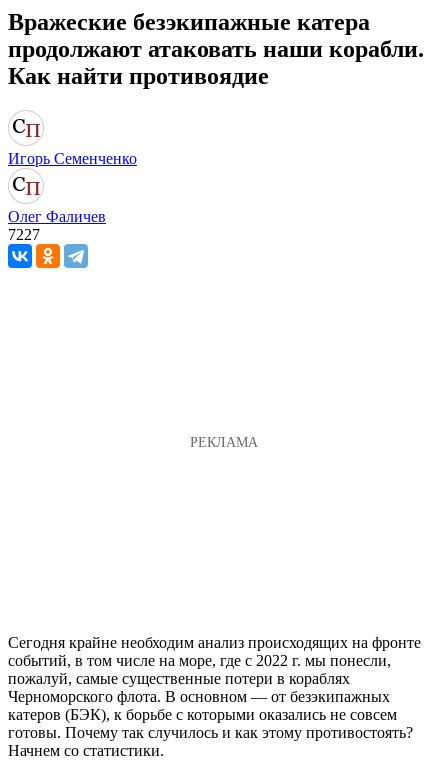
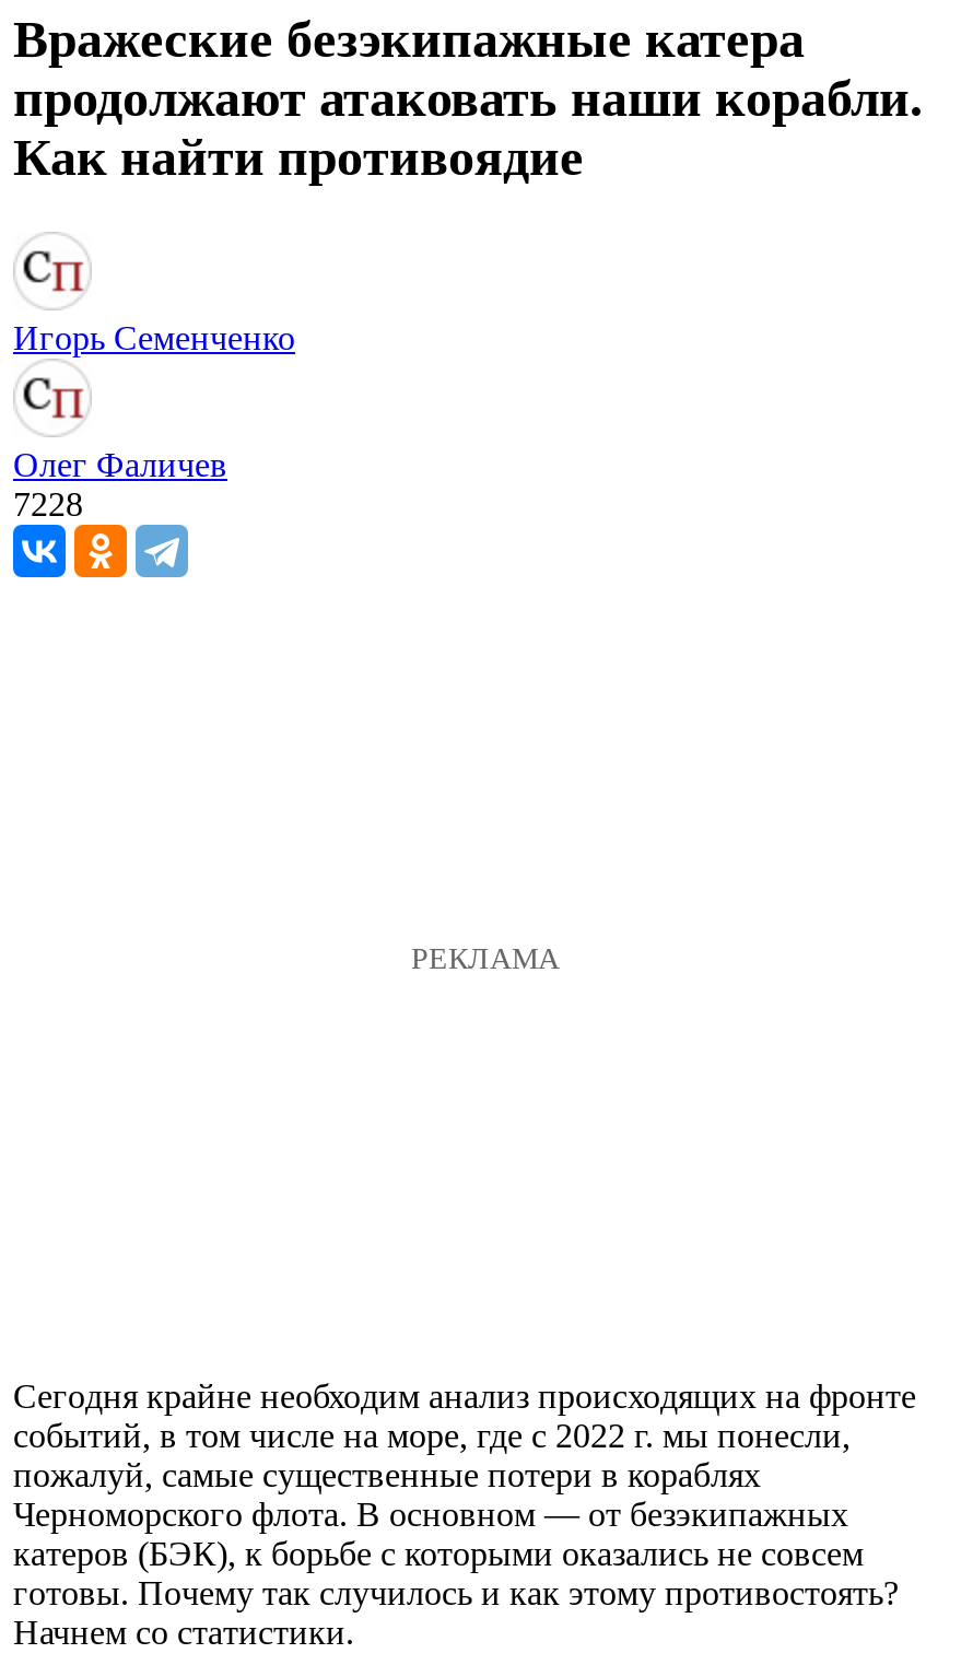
[8,226,40,243] 7227 -> [13,485,83,522] 7228

